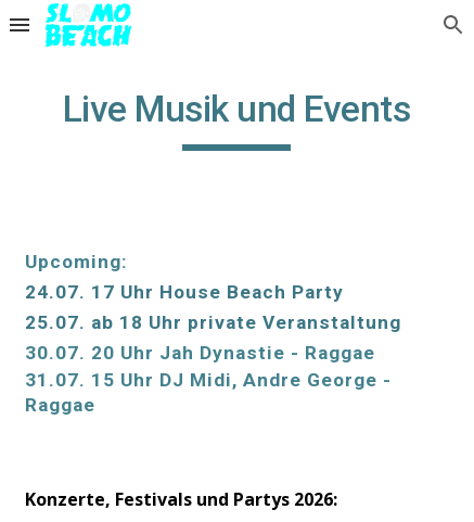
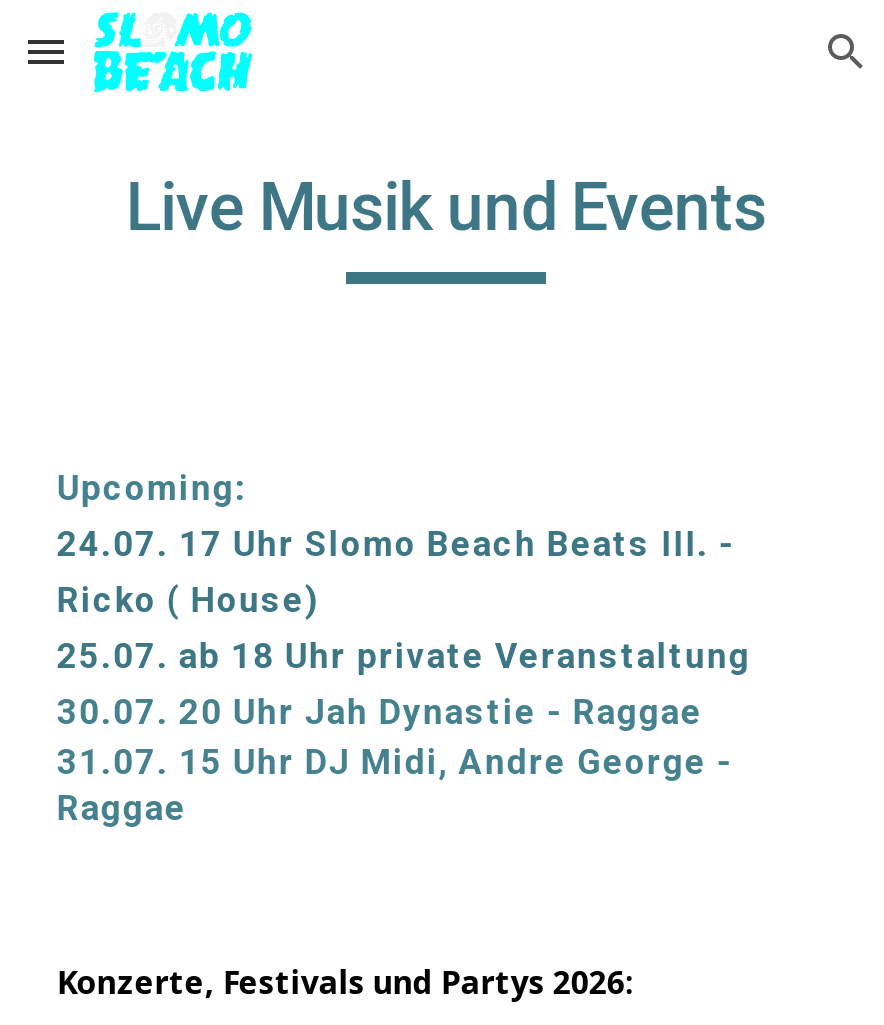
[25,281,344,303] 24.07. 17 Uhr House Beach Party -> [57,524,735,620] 24.07. 17 Uhr Slomo Beach Beats III. - | Ricko ( House)

